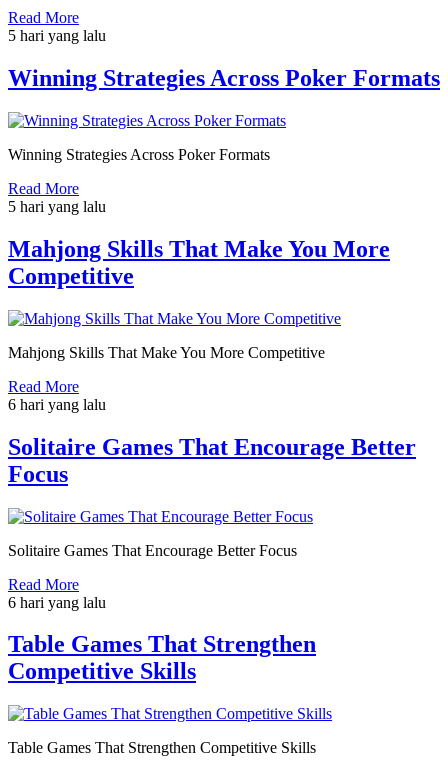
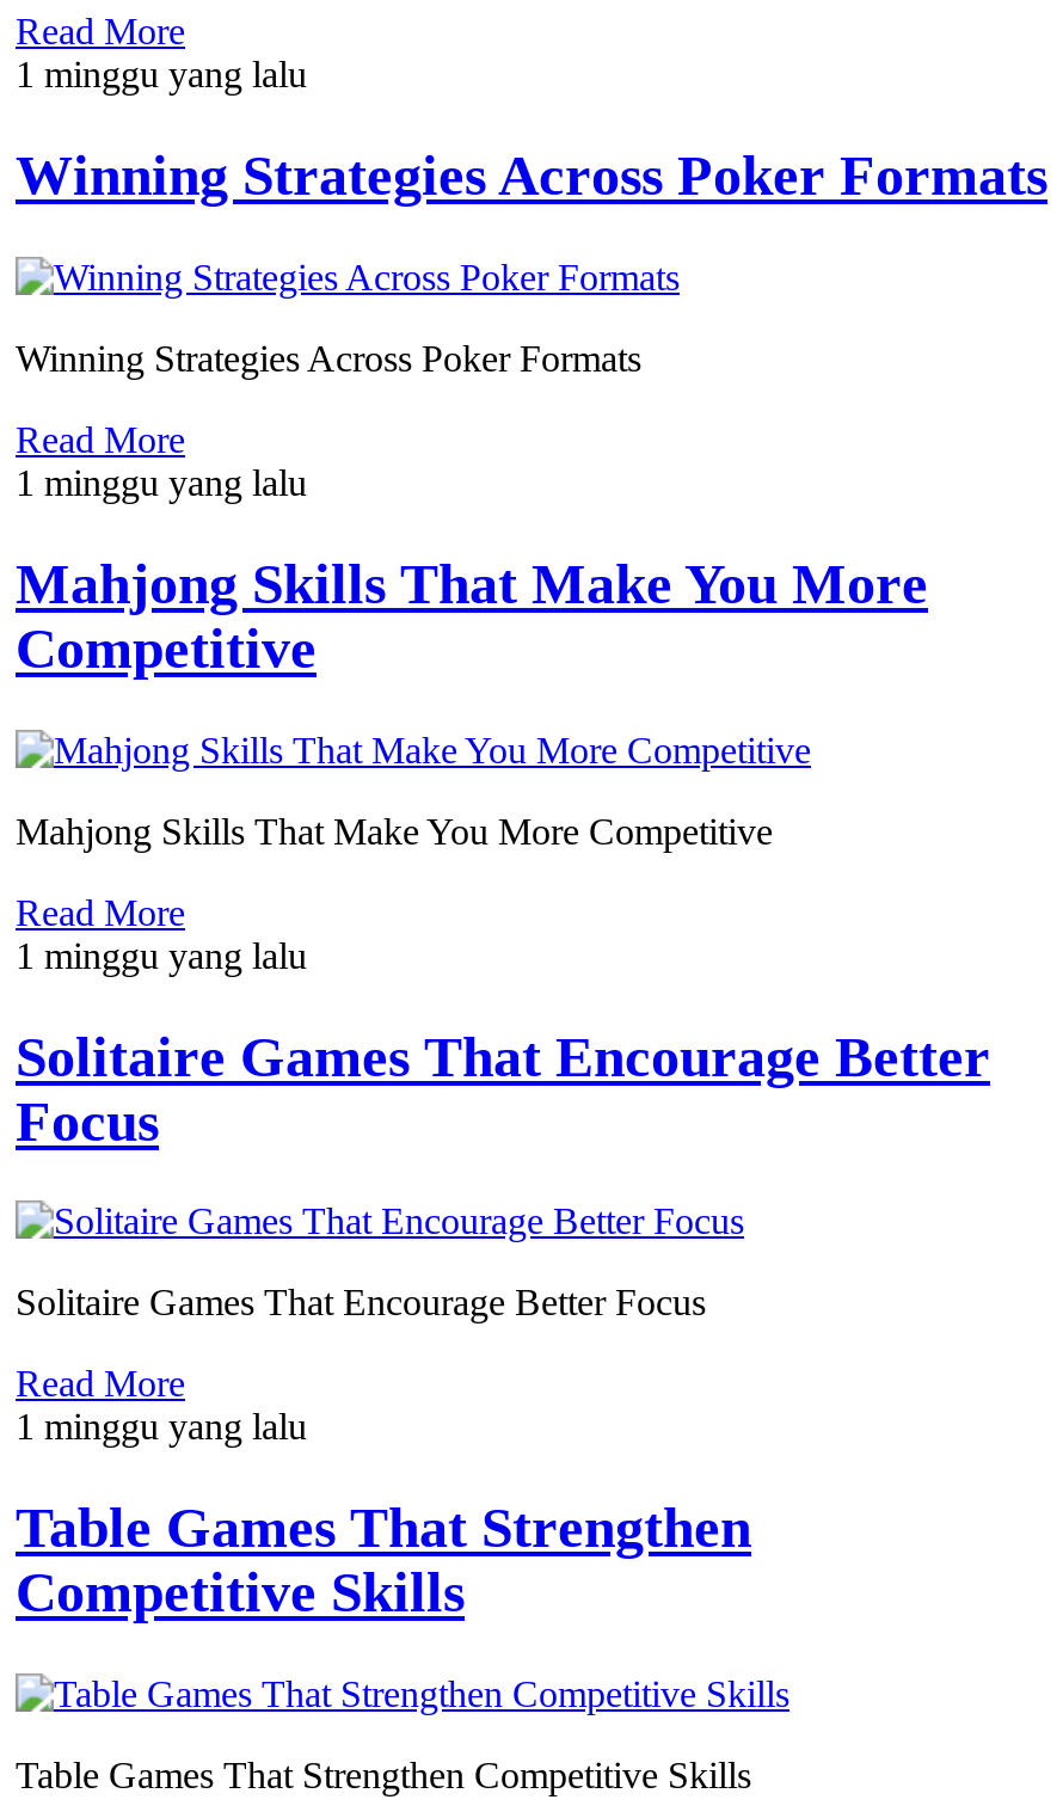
[8,27,106,44] 5 hari yang lalu -> [16,54,307,95] 1 minggu yang lalu
[8,198,106,215] 5 hari yang lalu -> [16,462,307,503] 1 minggu yang lalu
[8,396,106,413] 6 hari yang lalu -> [16,935,307,975] 1 minggu yang lalu
[8,594,106,611] 6 hari yang lalu -> [16,1407,307,1448] 1 minggu yang lalu

